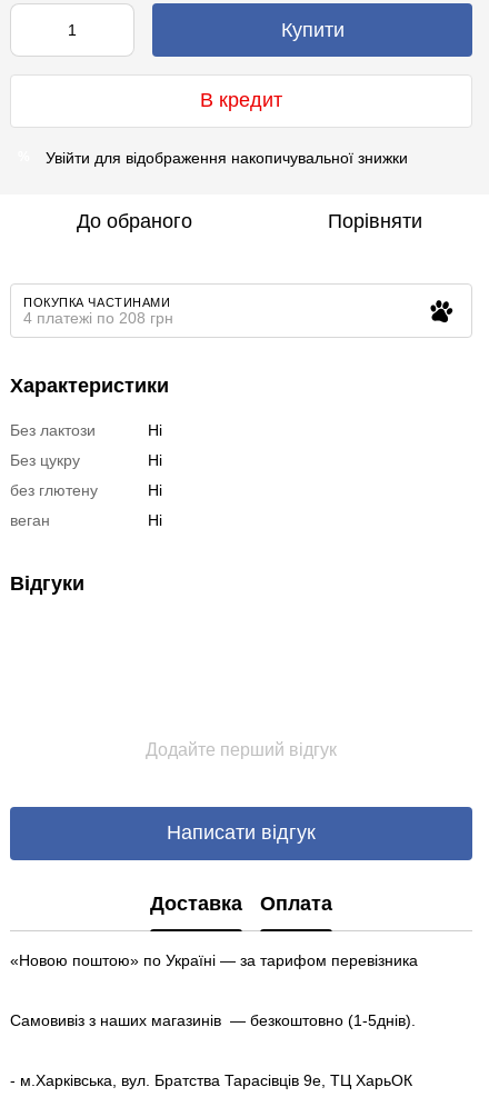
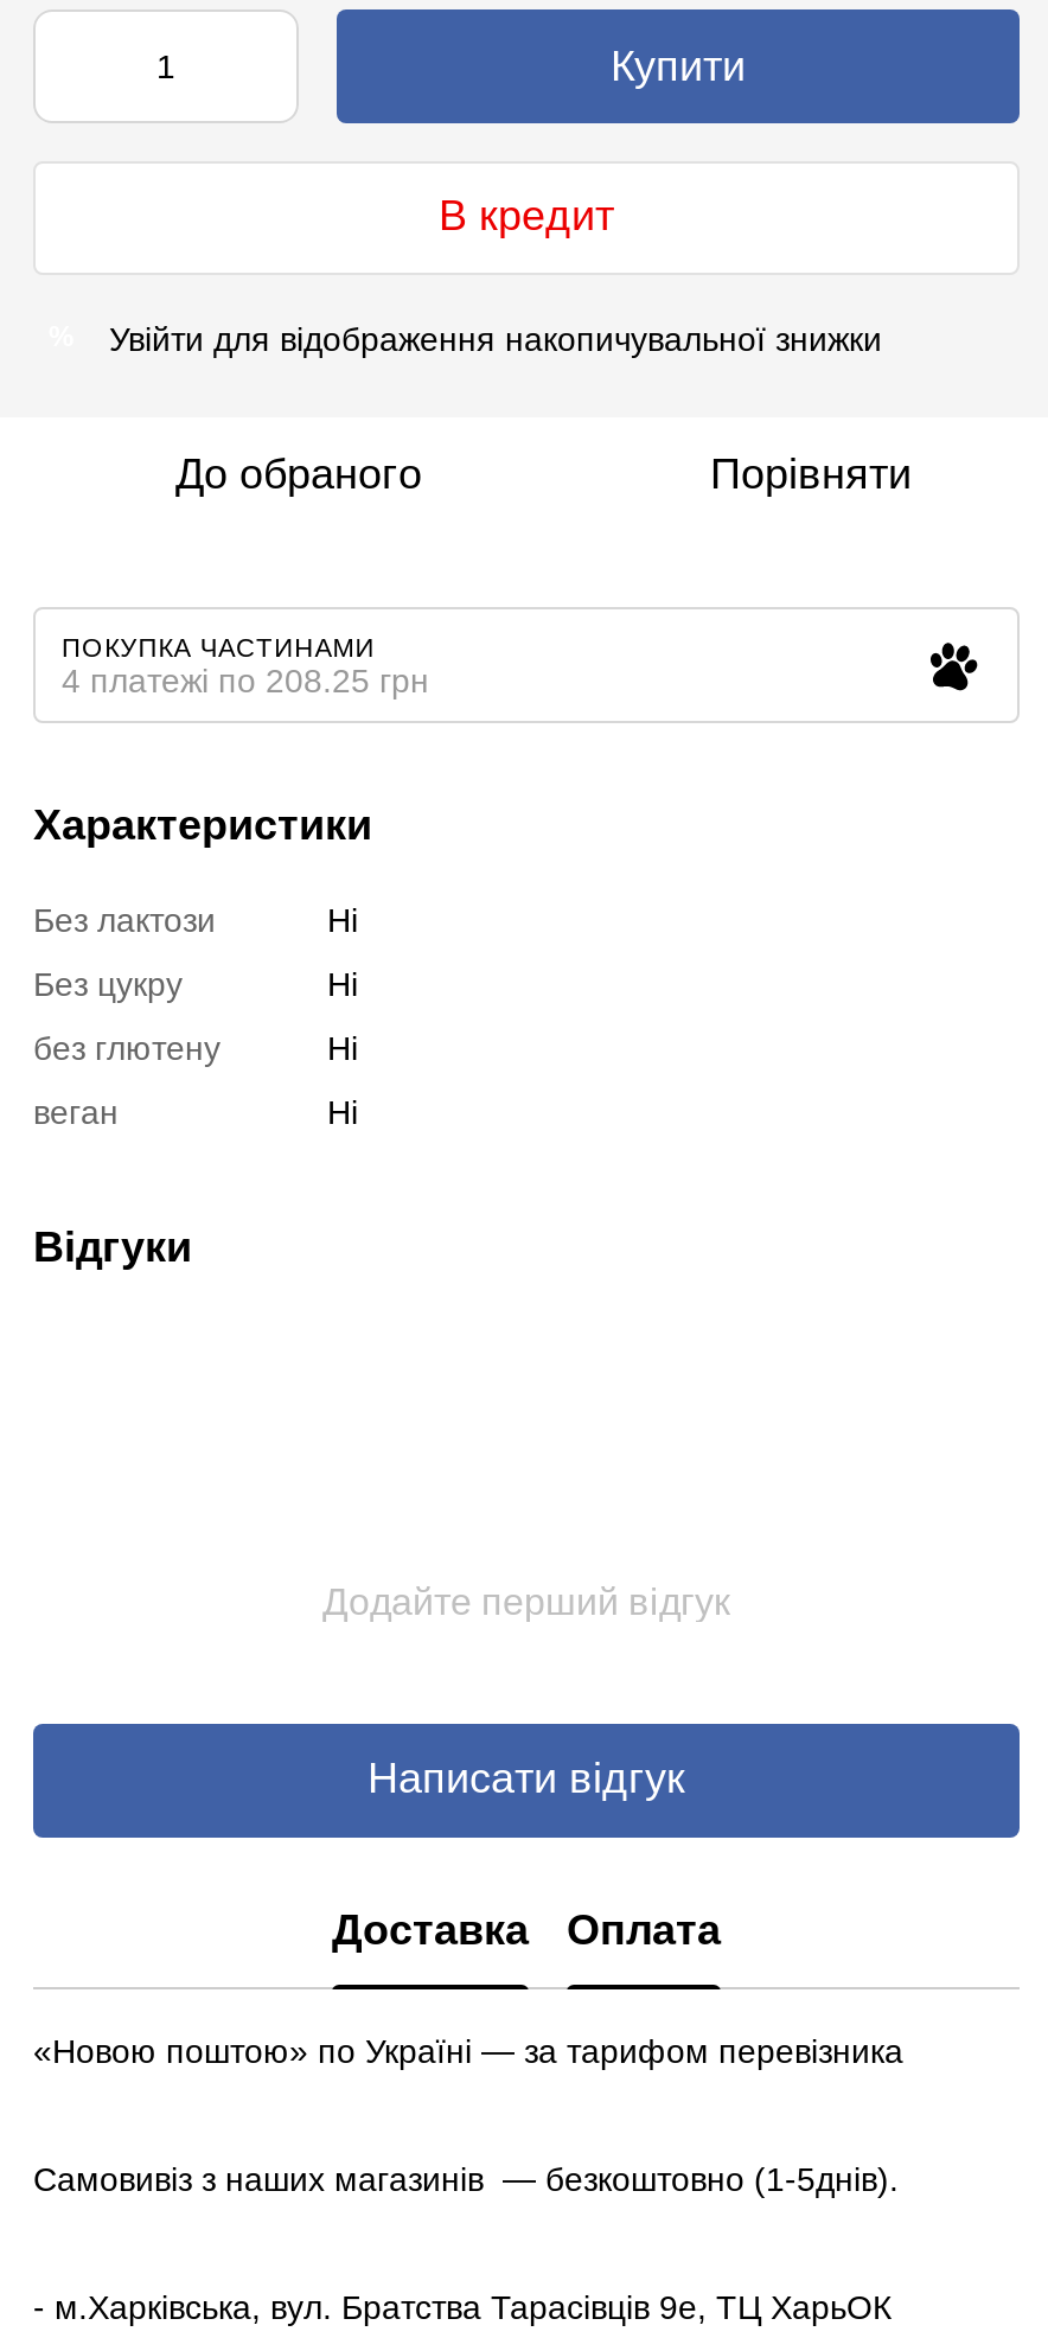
[23,309,173,326] 4 платежі по 208 грн -> [62,661,429,699] 4 платежі по 208.25 грн

